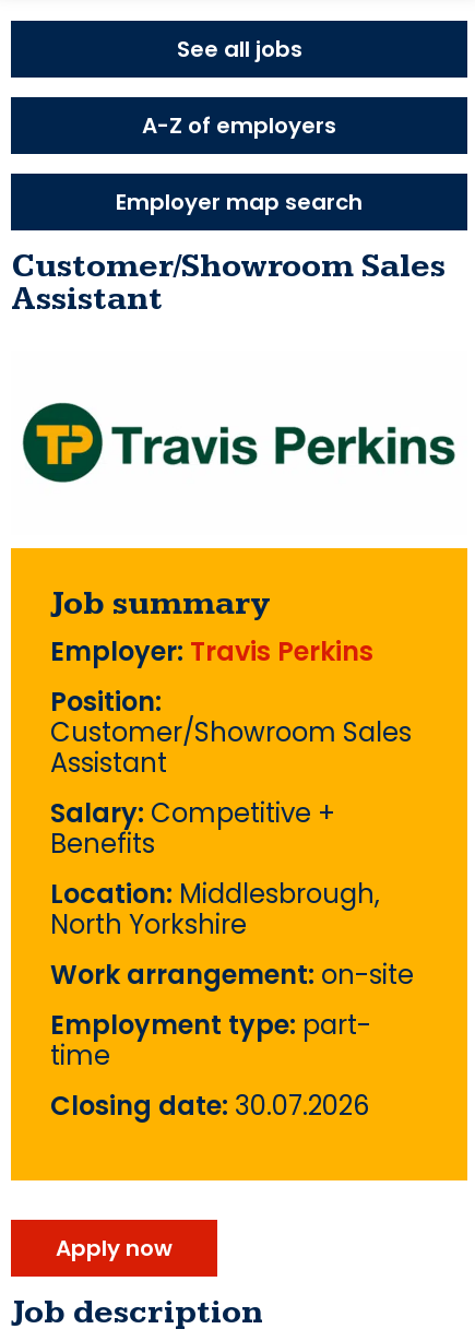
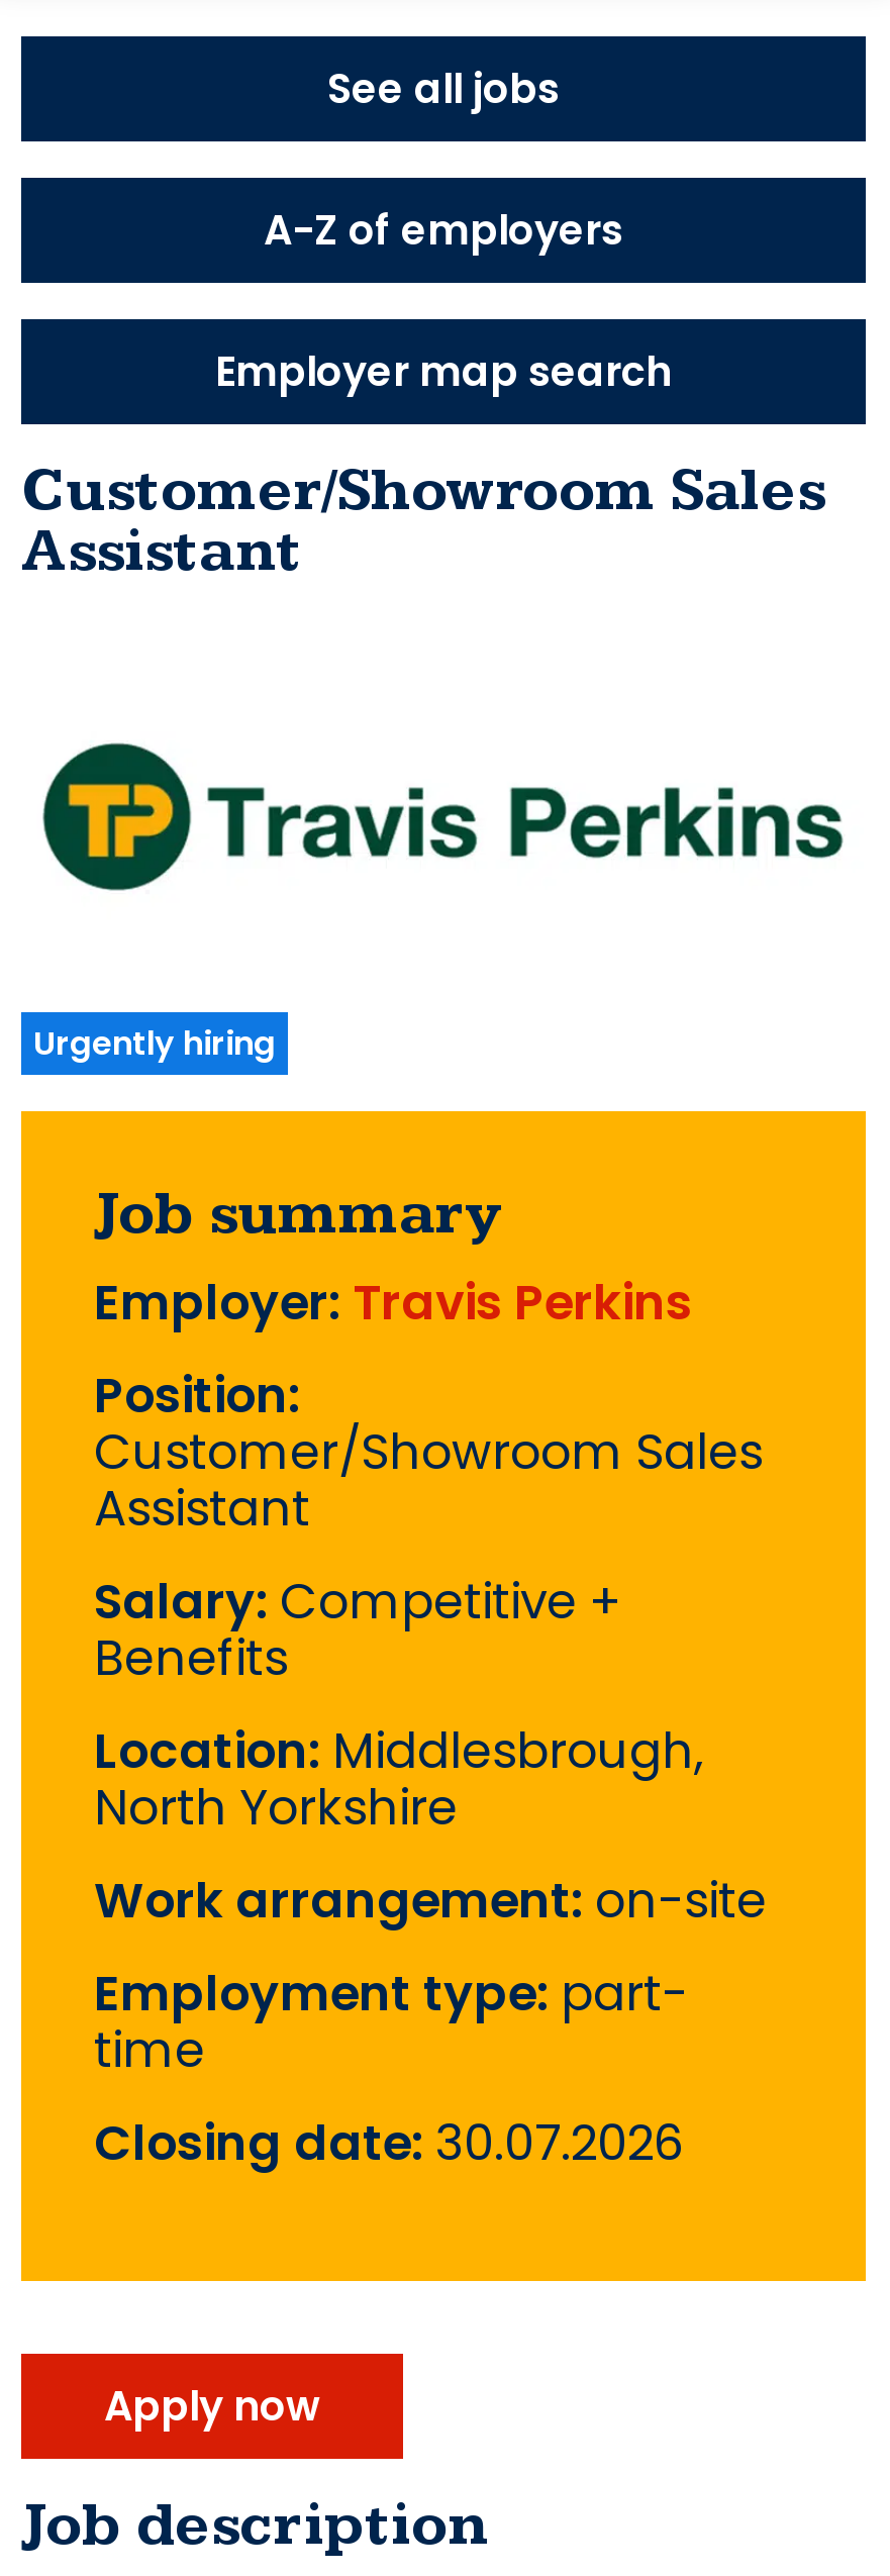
none -> [33,1021,276,1067] Urgently hiring

